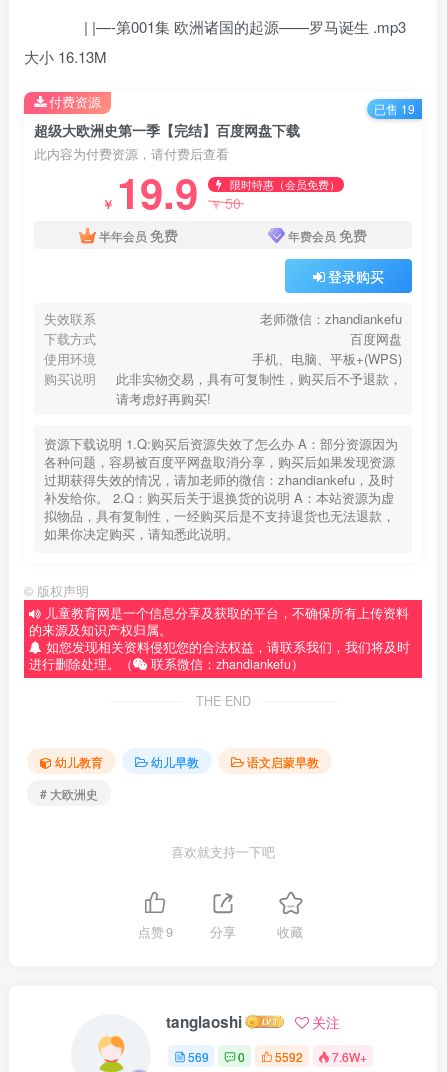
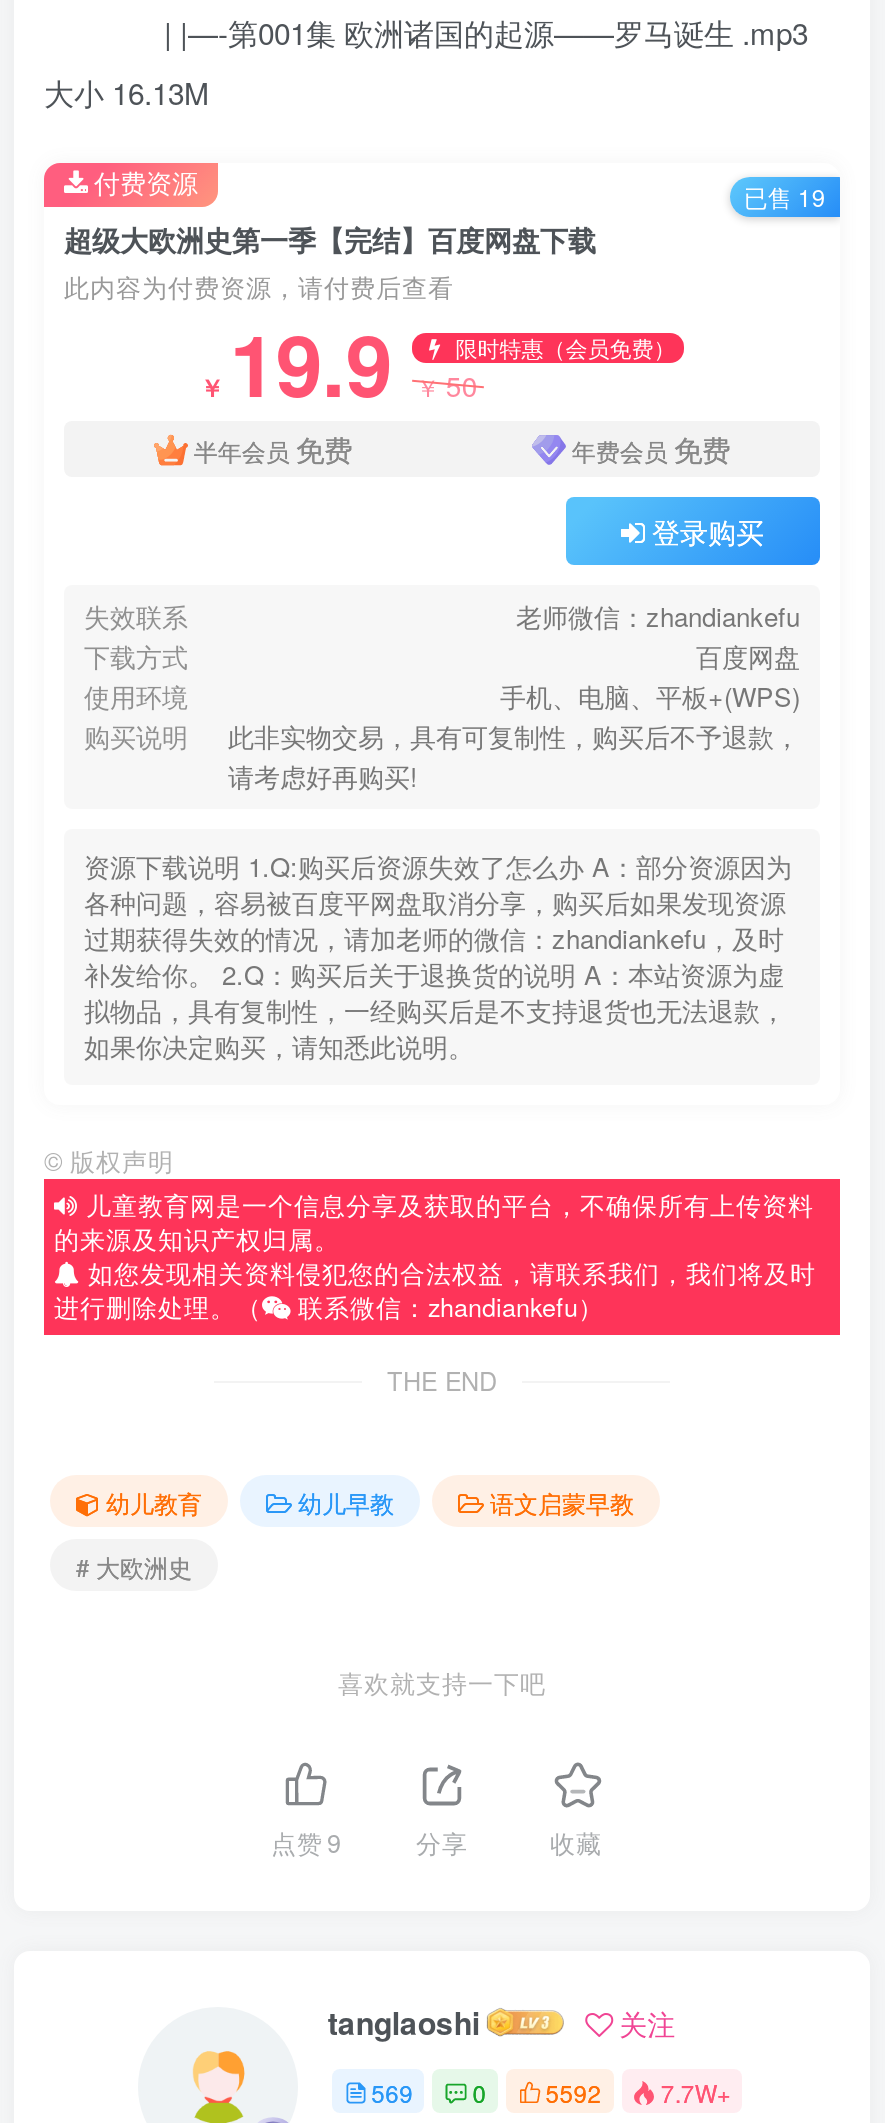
[188,1048,367,1065] 569 0 5592 7.6W+ -> [371,2074,731,2108] 569 0 5592 7.7W+

